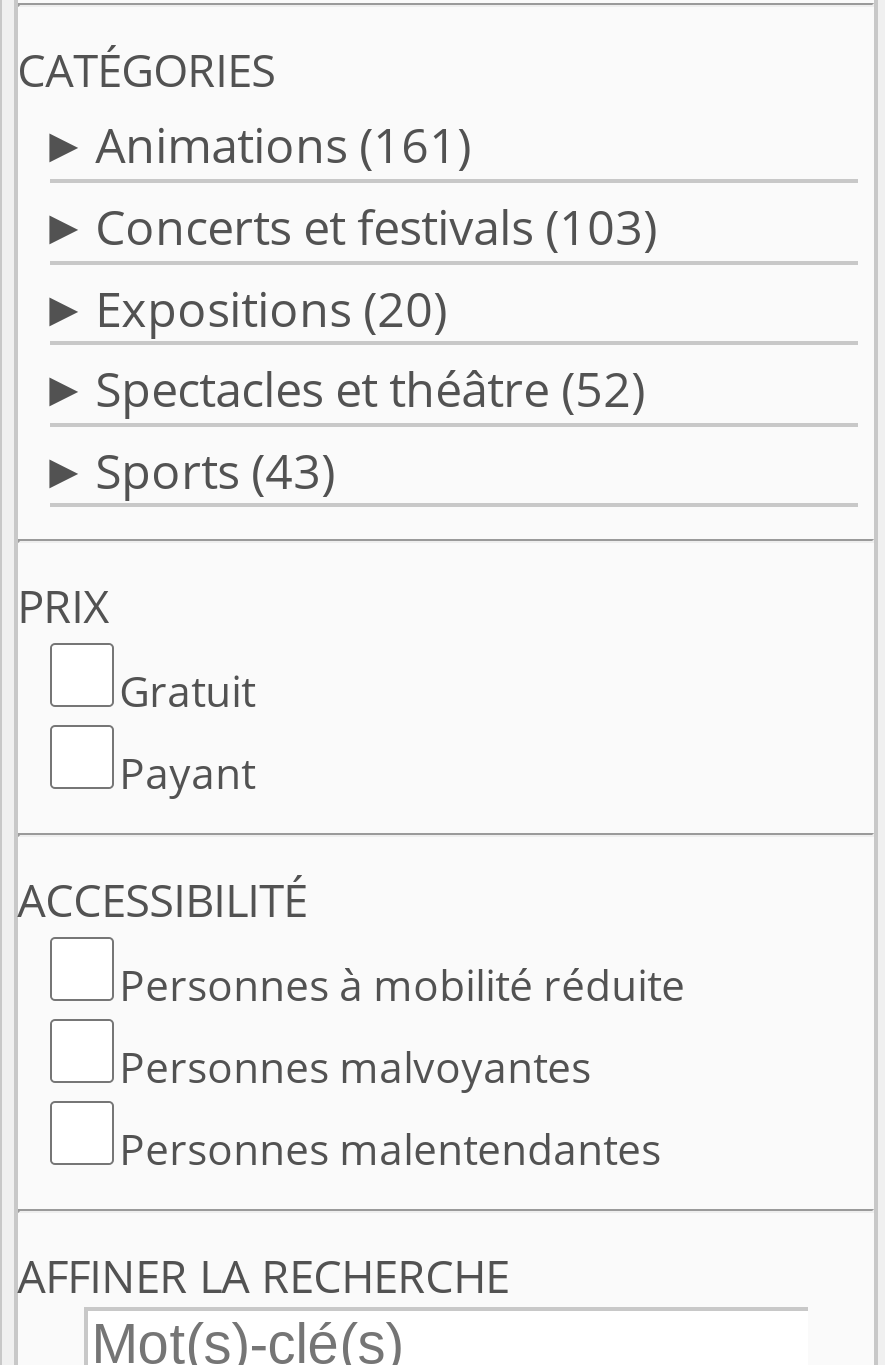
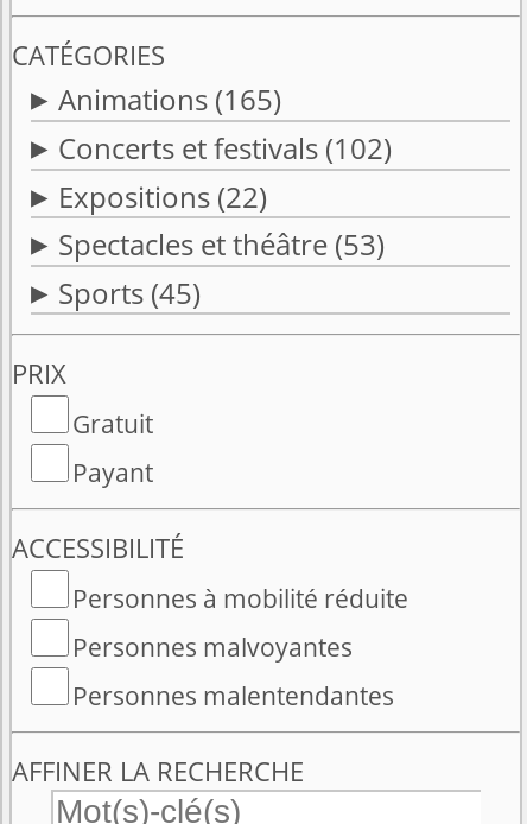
[95,112,471,178] Animations (161) -> [58,80,281,119] Animations (165)
[95,193,657,259] Concerts et festivals (103) -> [58,128,391,167] Concerts et festivals (102)
[95,274,447,340] Expositions (20) -> [58,176,267,216] Expositions (22)
[95,355,645,421] Spectacles et théâtre (52) -> [58,225,384,264] Spectacles et théâtre (53)
[95,437,335,503] Sports (43) -> [58,273,200,312] Sports (45)

